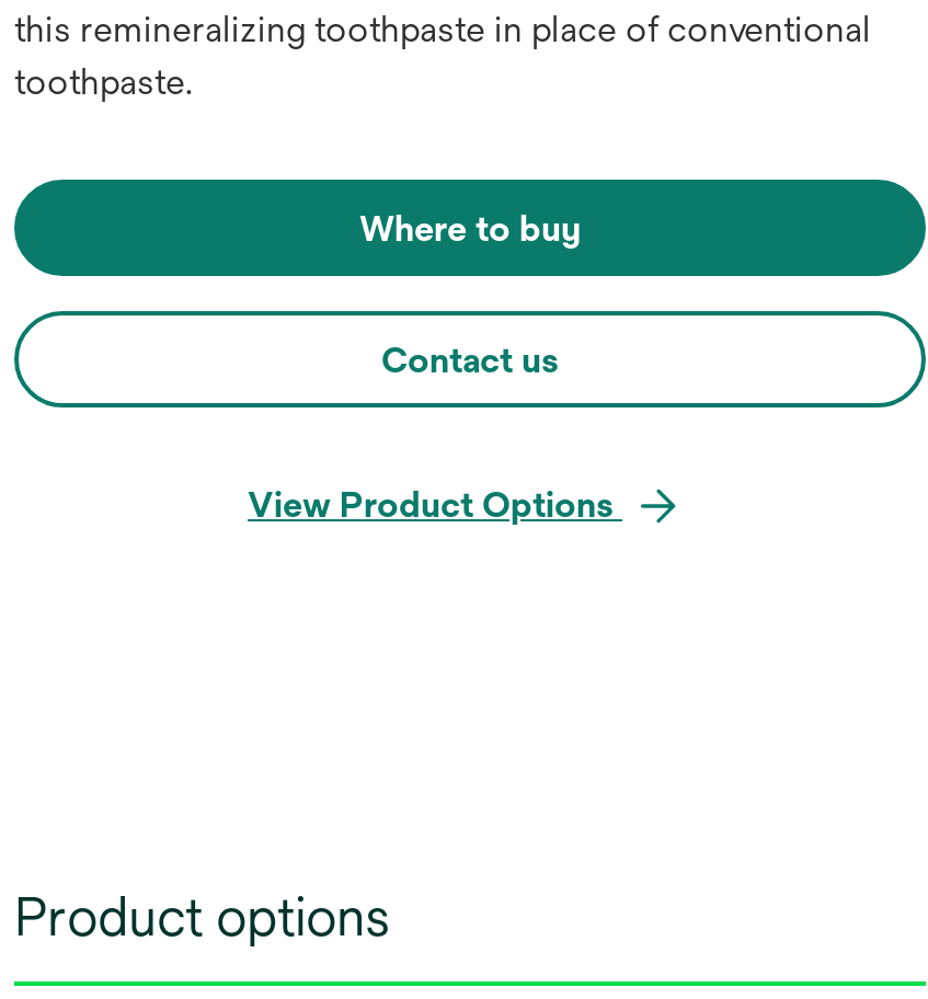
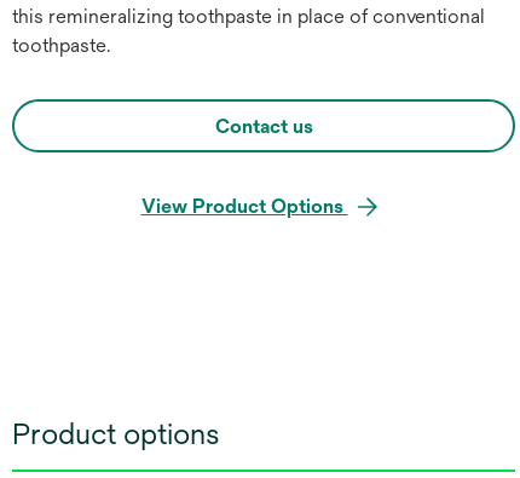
[359,208,581,250] Where to buy -> none

